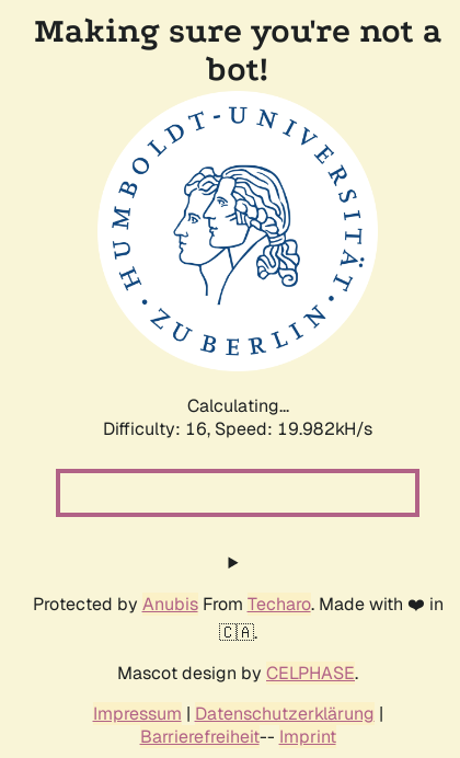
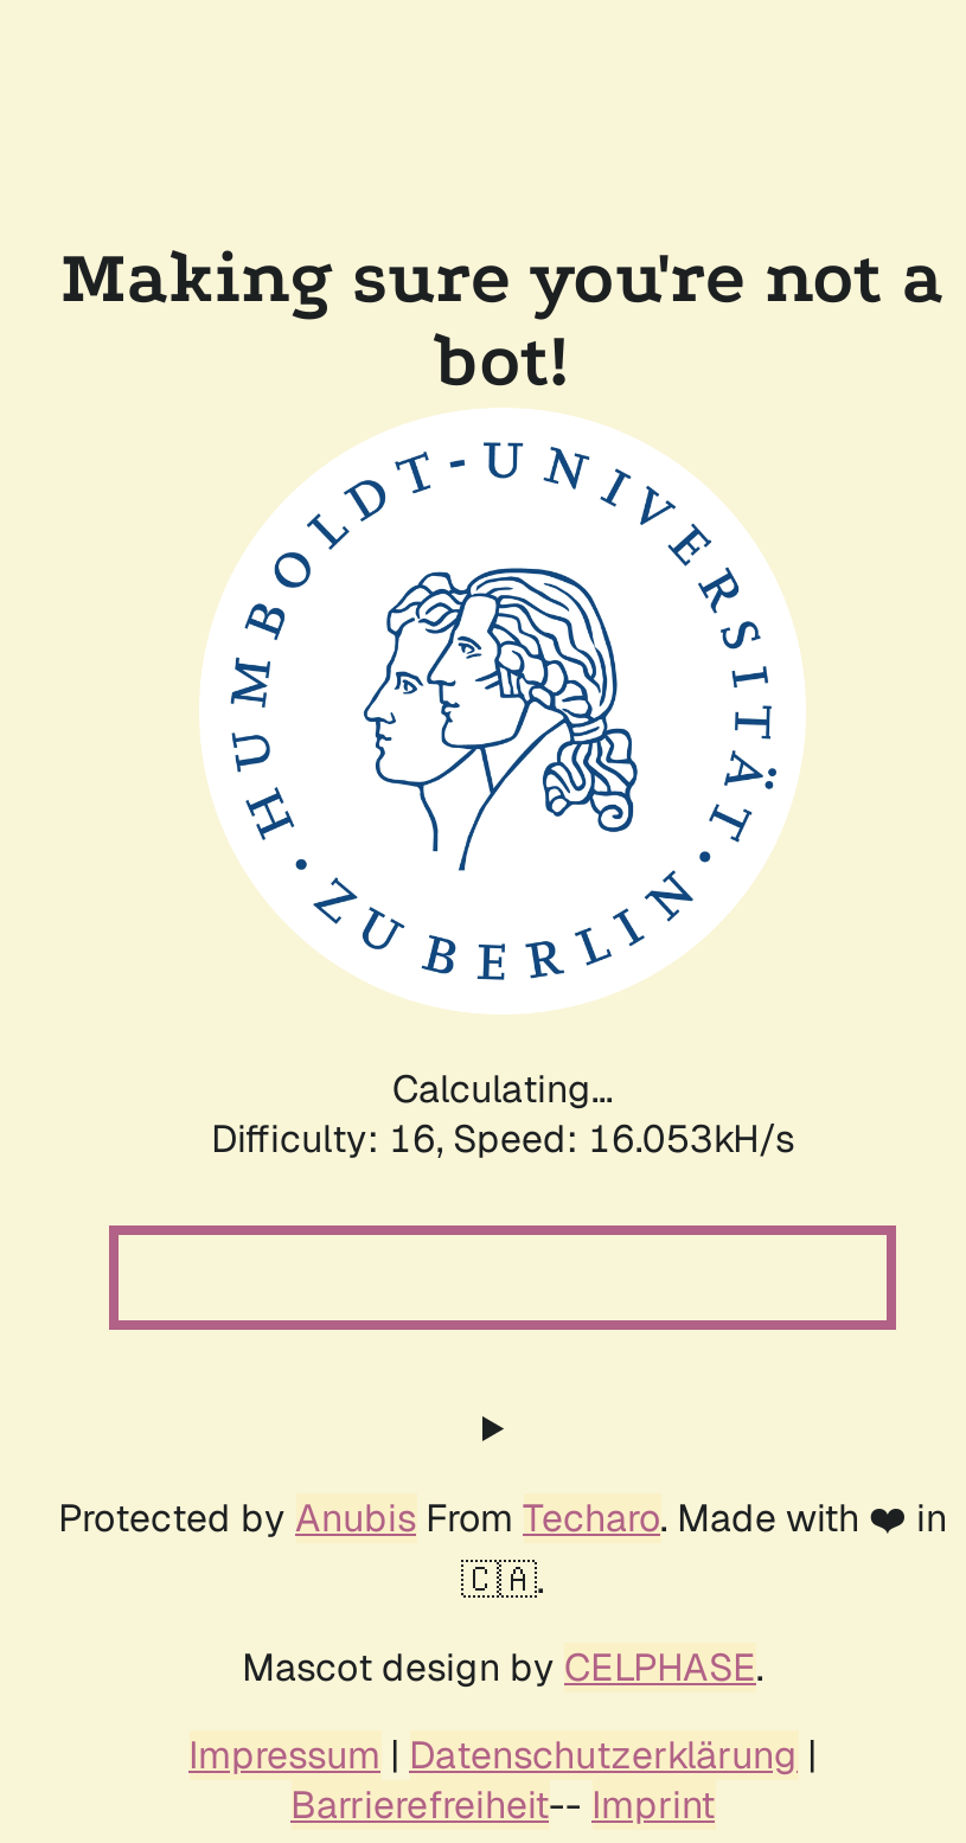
[103,417,372,440] Difficulty: 16, Speed: 19.982kH/s -> [211,1114,794,1164] Difficulty: 16, Speed: 16.053kH/s

